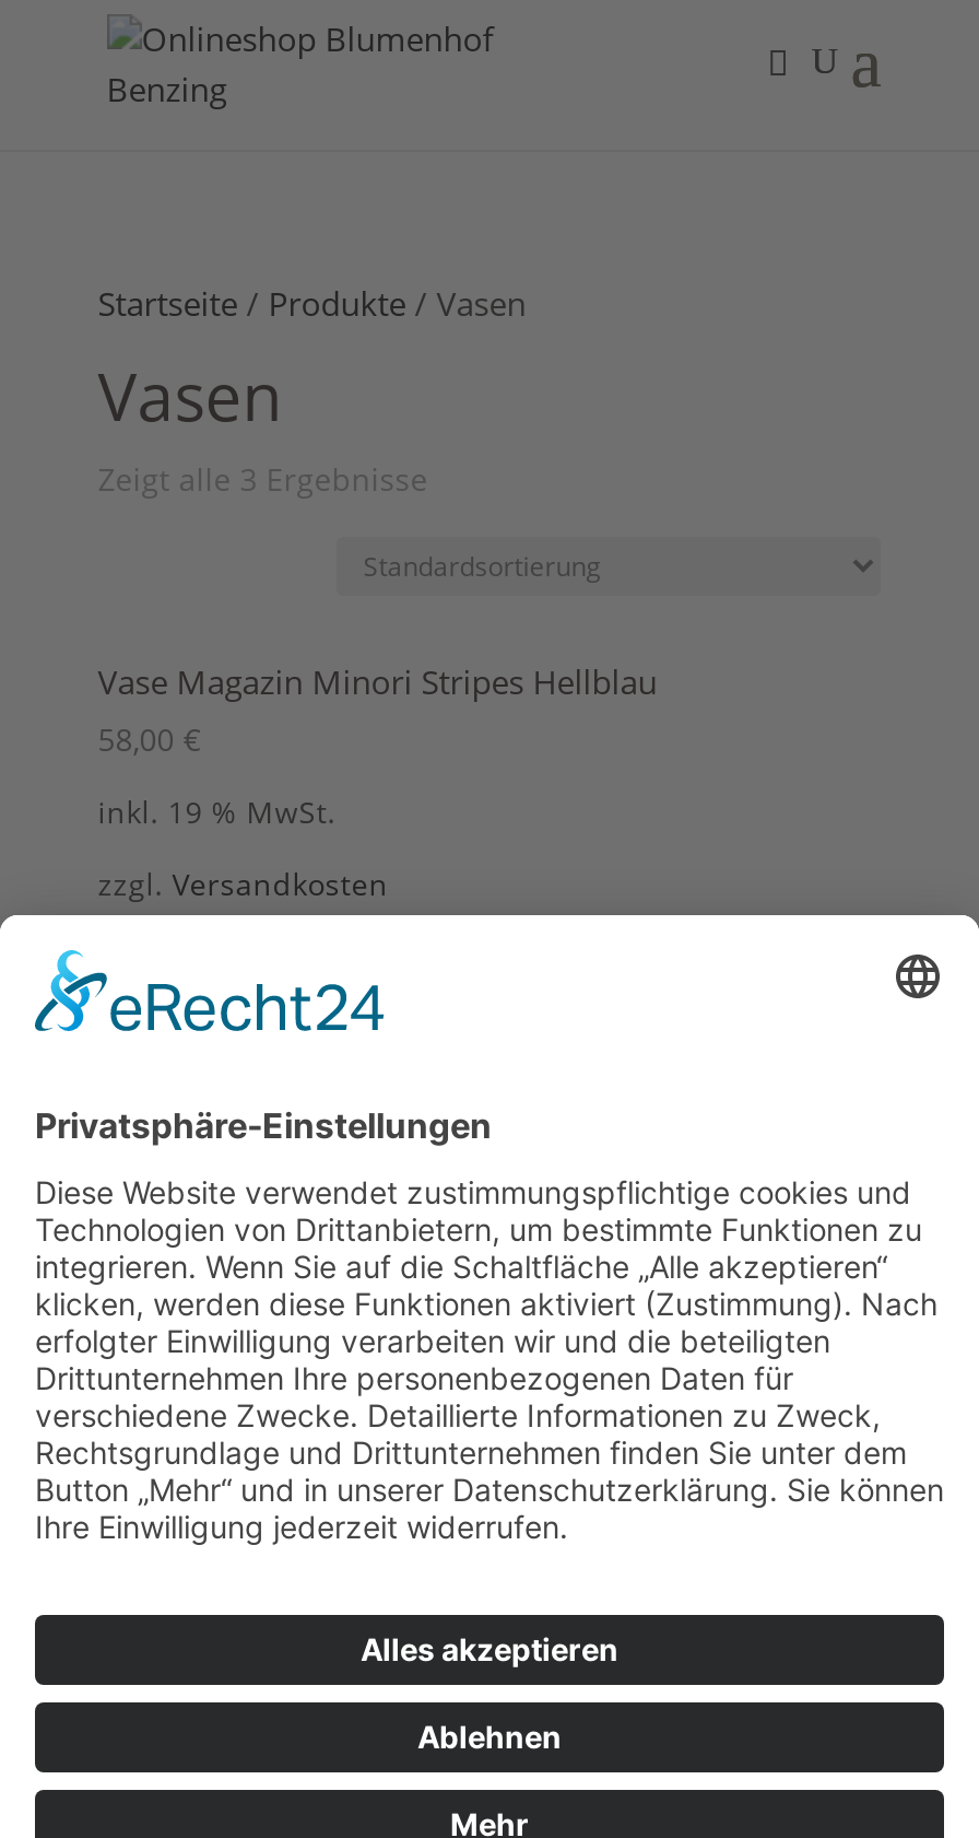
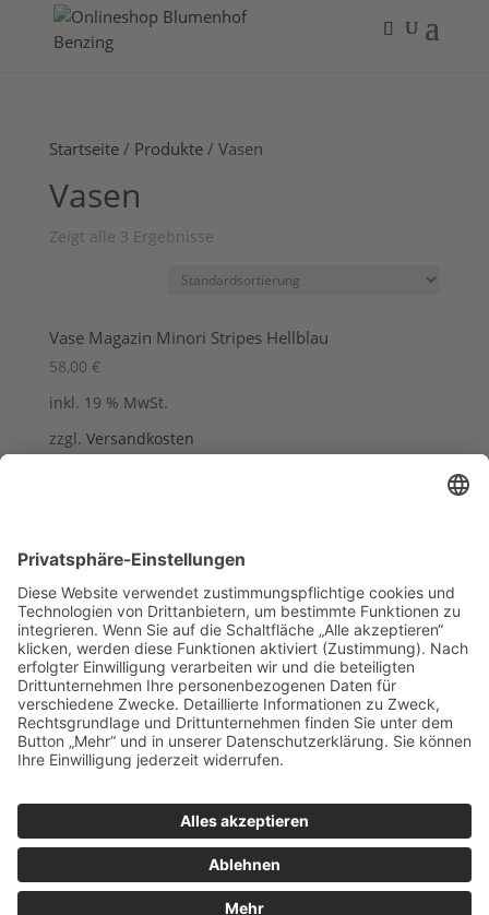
[33,948,387,1033] [image] -> none

